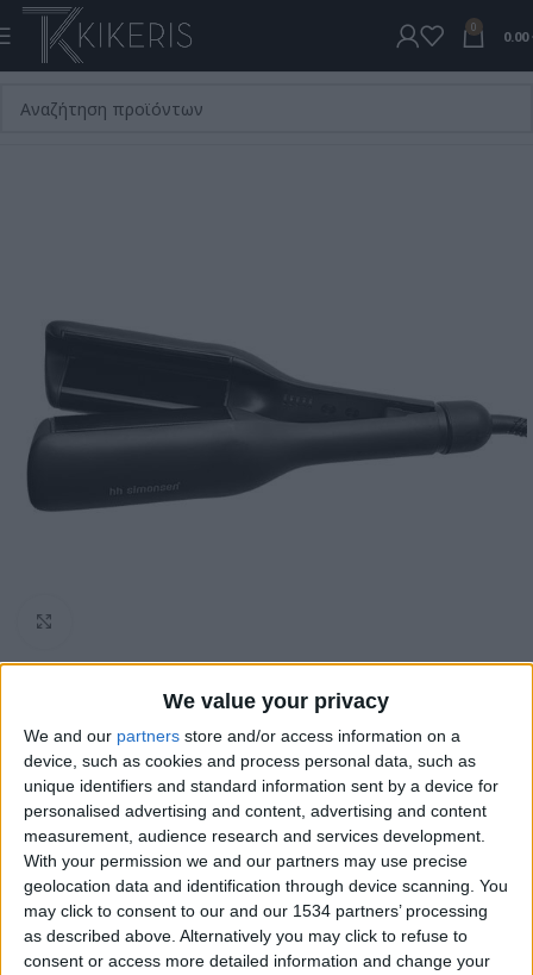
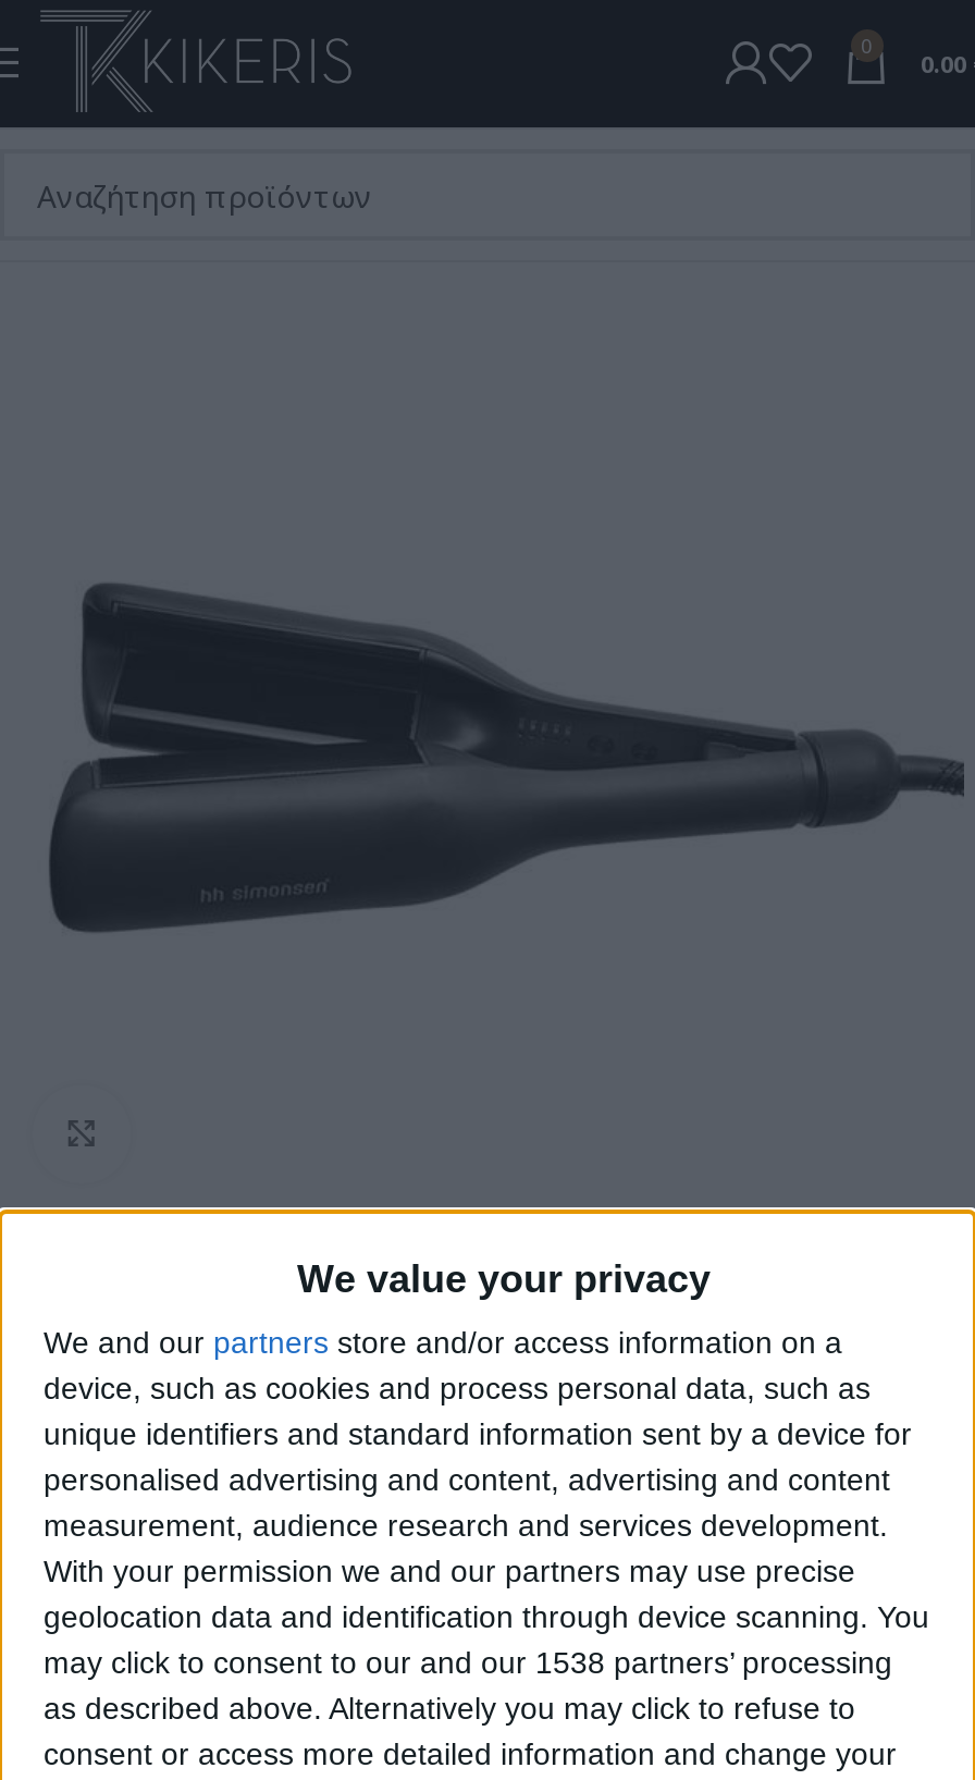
[24,902,488,921] may click to consent to our and our 1534 partners’ processing -> [44,1646,892,1681] may click to consent to our and our 1538 partners’ processing

